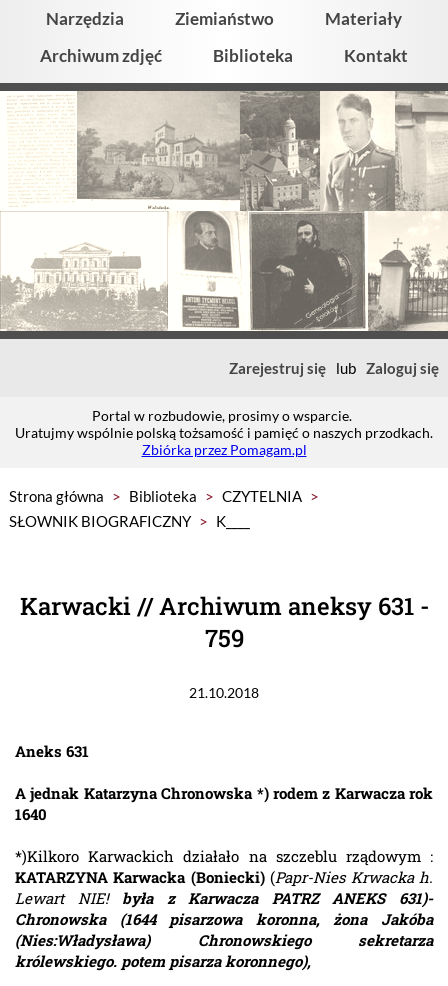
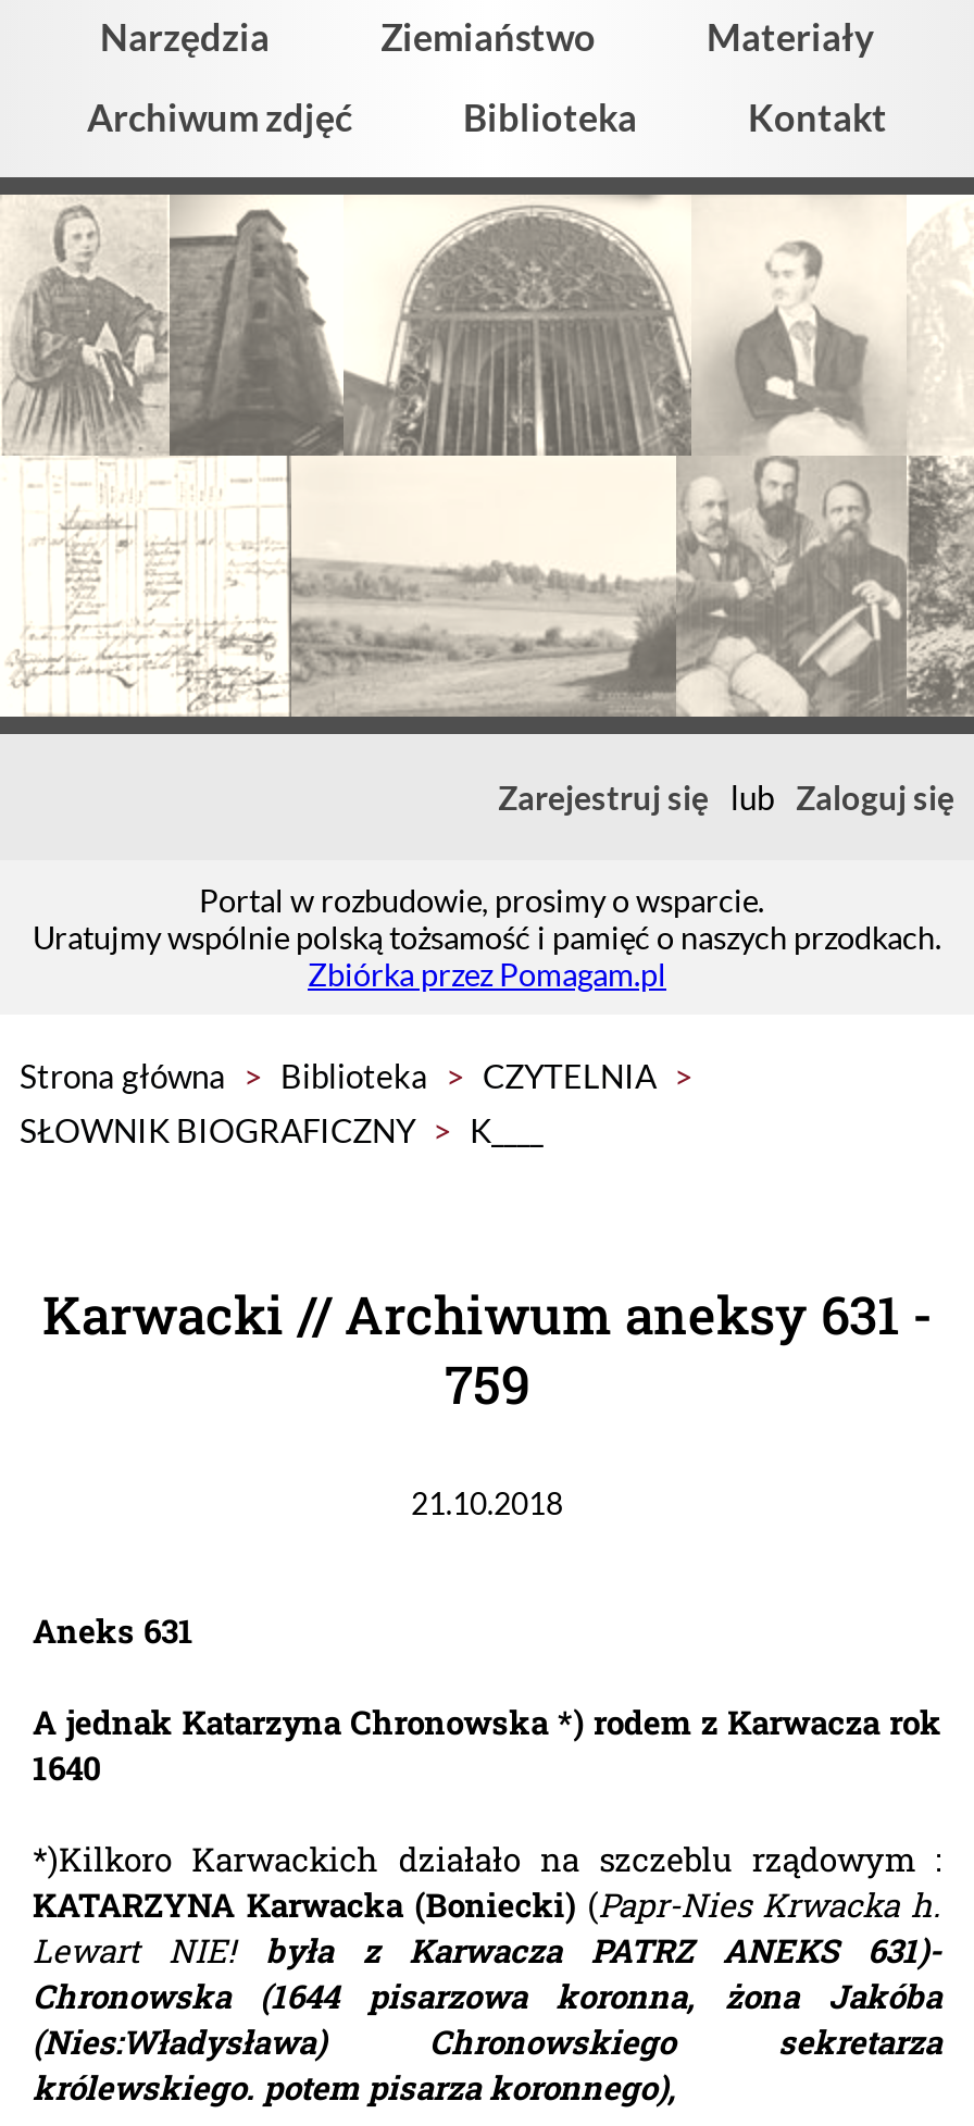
[3,91,445,331] [image] -> [7,192,967,719] [image]

